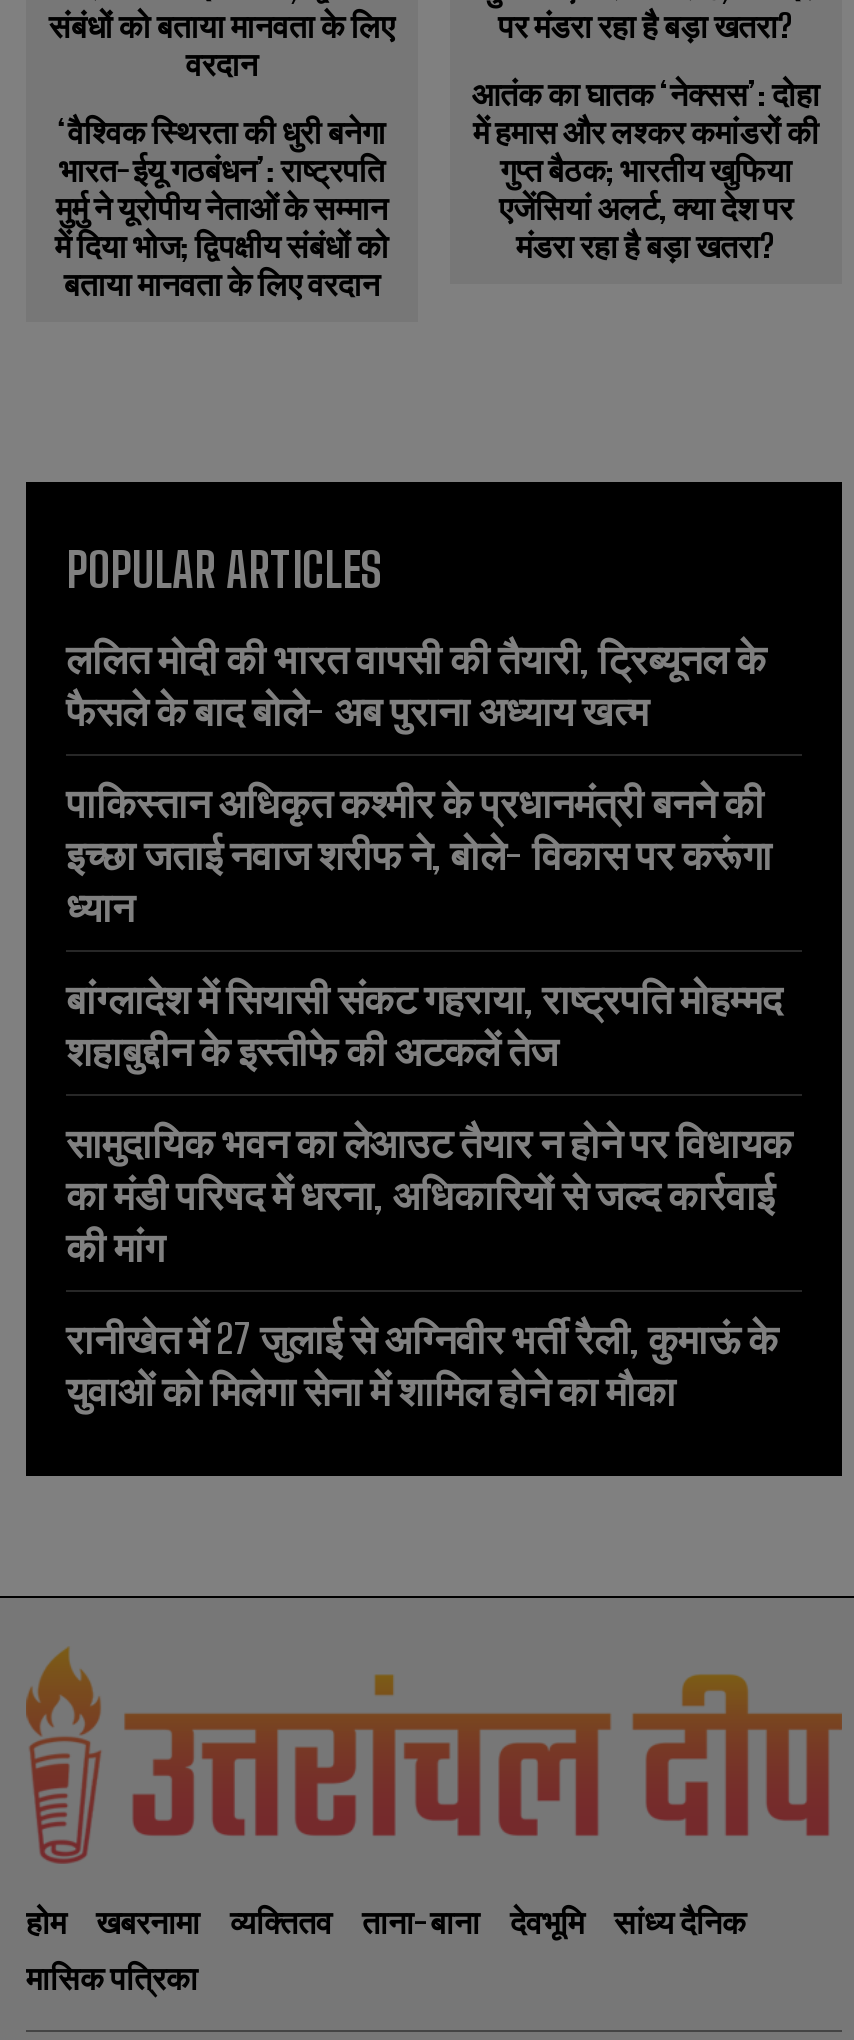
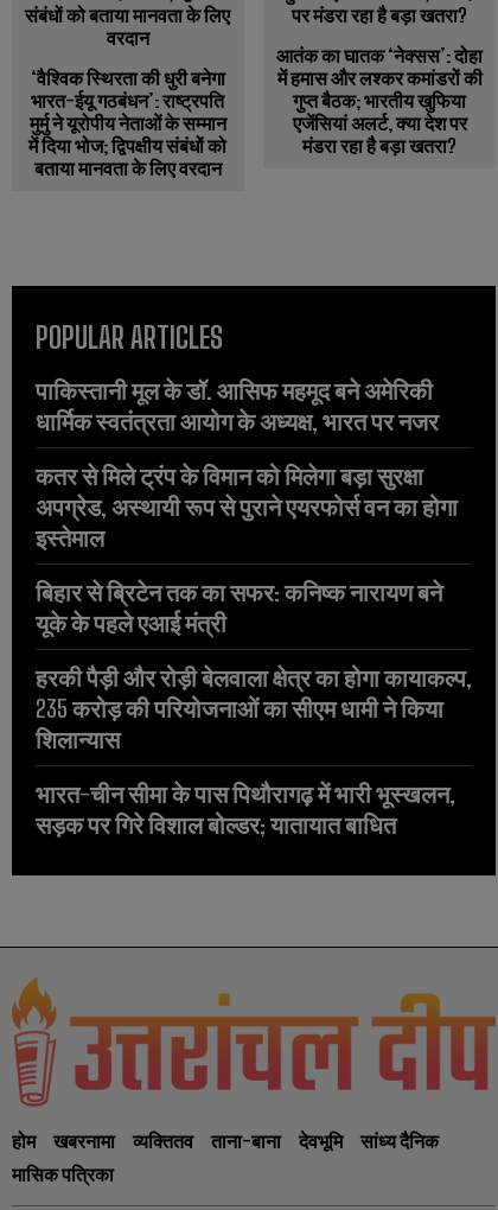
[66,633,766,733] ललित मोदी की भारत वापसी की तैयारी, ट्रिब्यूनल के | फैसले के बाद बोले- अब पुराना अध्याय खत्म -> [36,376,439,435] पाकिस्तानी मूल के डॉ. आसिफ महमूद बने अमेरिकी | धार्मिक स्वतंत्रता आयोग के अध्यक्ष, भारत पर नजर
[66,777,772,929] पाकिस्तान अधिकृत कश्मीर के प्रधानमंत्री बनने की | इच्छा जताई नवाज शरीफ ने, बोले- विकास पर करूंगा | ध्यान -> [36,461,458,551] कतर से मिले ट्रंप के विमान को मिलेगा बड़ा सुरक्षा | अपग्रेड, अस्थायी रूप से पुराने एयरफोर्स वन का होगा | इस्तेमाल
[66,973,782,1073] बांग्लादेश में सियासी संकट गहराया, राष्ट्रपति मोहम्मद | शहाबुद्दीन के इस्तीफे की अटकलें तेज -> [36,577,442,637] बिहार से ब्रिटेन तक का सफर: कनिष्क नारायण बने | यूके के पहले एआई मंत्री
[66,1117,792,1269] सामुदायिक भवन का लेआउट तैयार न होने पर विधायक | का मंडी परिषद में धरना, अधिकारियों से जल्द कार्रवाई | की मांग -> [36,663,472,753] हरकी पैड़ी और रोड़ी बेलवाला क्षेत्र का होगा कायाकल्प, | 235 करोड़ की परियोजनाओं का सीएम धामी ने किया | शिलान्यास
[66,1313,778,1413] रानीखेत में 27 जुलाई से अग्निवीर भर्ती रैली, कुमाऊं के | युवाओं को मिलेगा सेना में शामिल होने का मौका -> [36,779,455,838] भारत-चीन सीमा के पास पिथौरागढ़ में भारी भूस्खलन, | सड़क पर गिरे विशाल बोल्डर; यातायात बाधित

